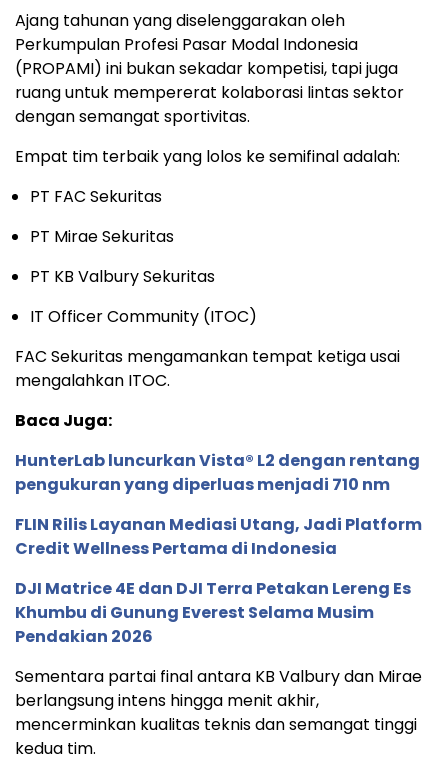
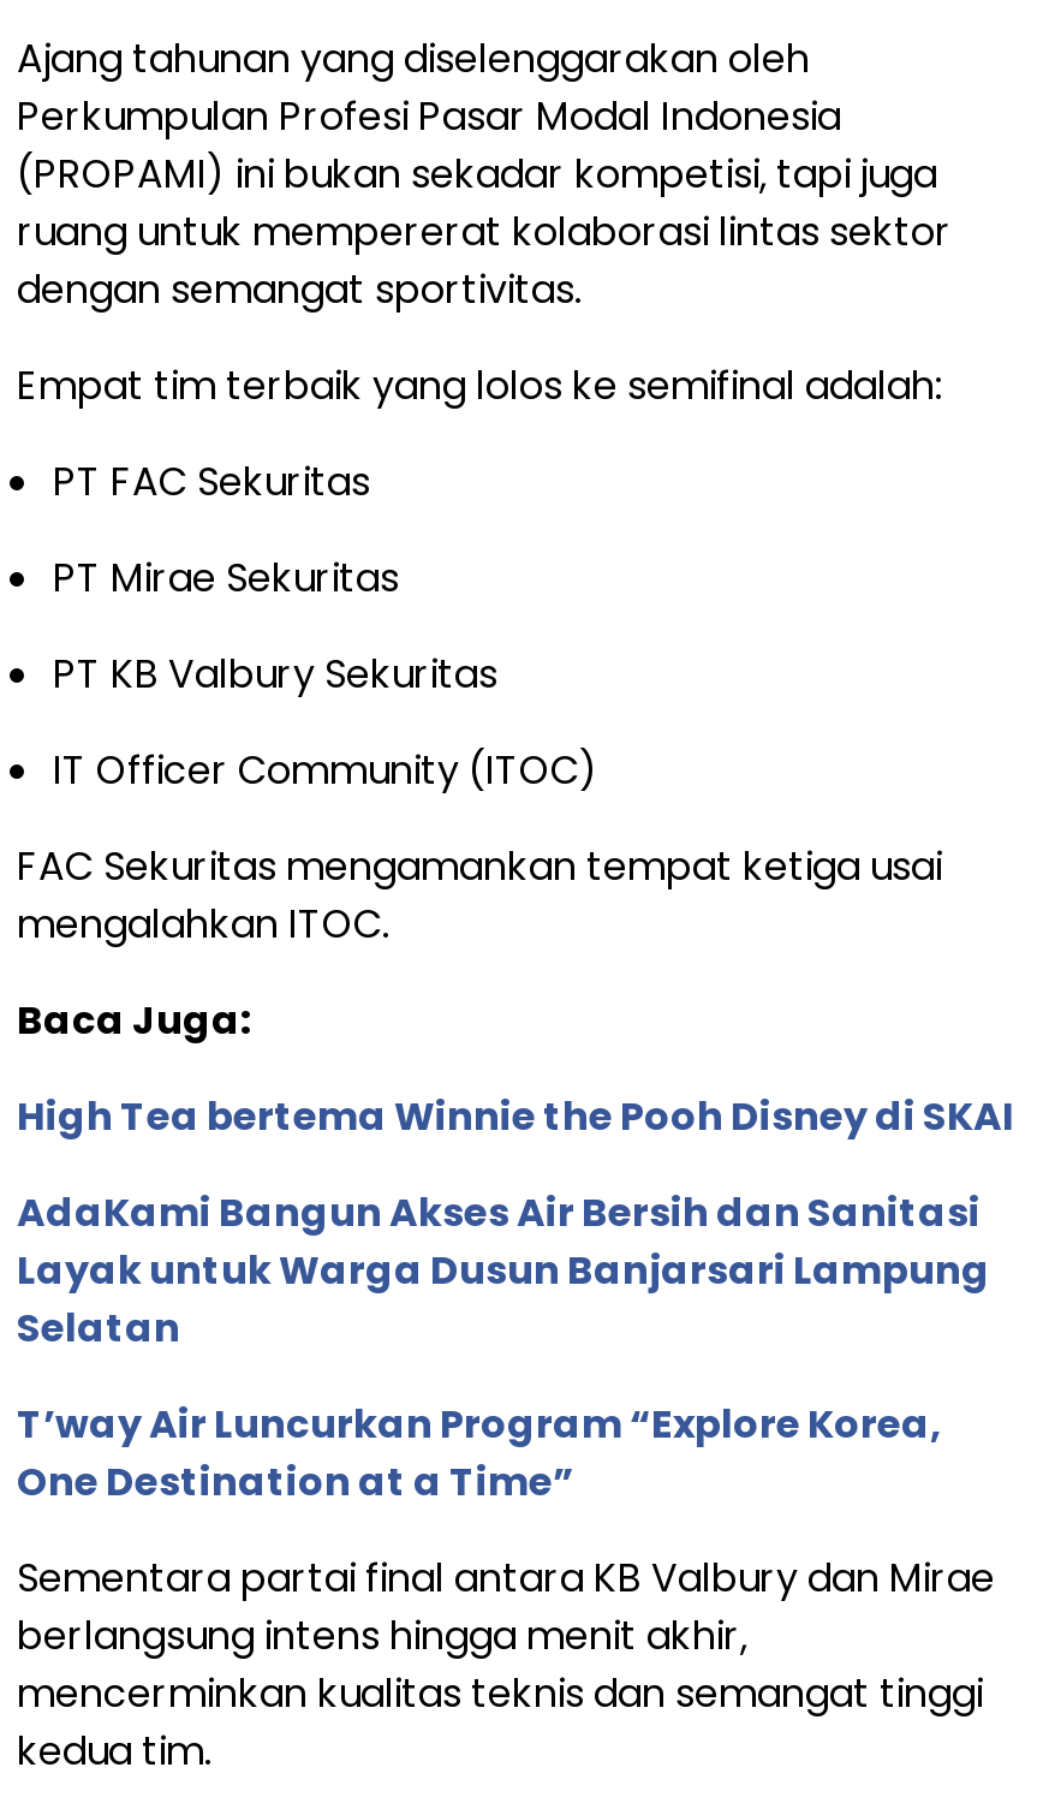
[15,448,420,495] HunterLab luncurkan Vista® L2 dengan rentang | pengukuran yang diperluas menjadi 710 nm -> [17,1089,1014,1144] High Tea bertema Winnie the Pooh Disney di SKAI
[15,512,422,559] FLIN Rilis Layanan Mediasi Utang, Jadi Platform | Credit Wellness Pertama di Indonesia -> [17,1185,990,1356] AdaKami Bangun Akses Air Bersih dan Sanitasi | Layak untuk Warga Dusun Banjarsari Lampung | Selatan
[15,576,411,647] DJI Matrice 4E dan DJI Terra Petakan Lereng Es | Khumbu di Gunung Everest Selama Musim | Pendakian 2026 -> [17,1397,942,1510] T’way Air Luncurkan Program “Explore Korea, | One Destination at a Time”

